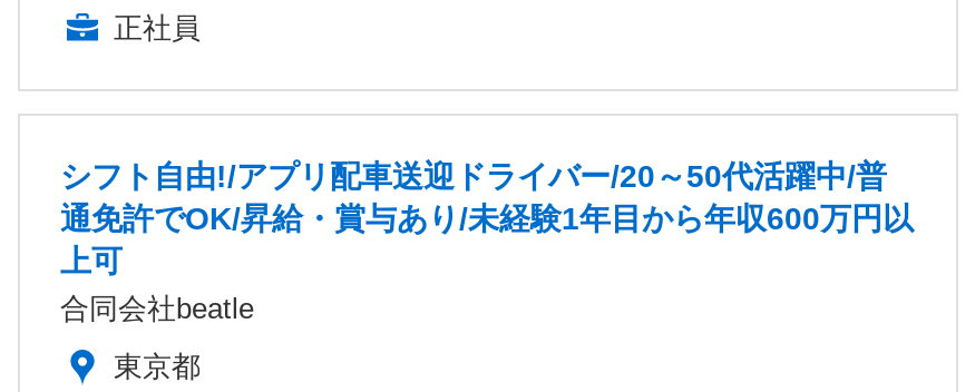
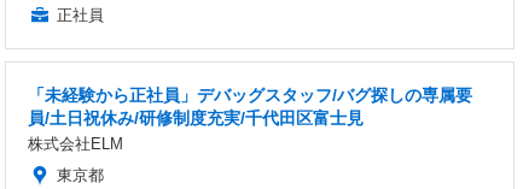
[60,157,914,324] シフト自由!/アプリ配車送迎ドライバー/20～50代活躍中/普 | 通免許でOK/昇給・賞与あり/未経験1年目から年収600万円以 | 上可 | 合同会社beatle -> [28,85,472,152] 「未経験から正社員」デバッグスタッフ/バグ探しの専属要 | 員/土日祝休み/研修制度充実/千代田区富士見 | 株式会社ELM

